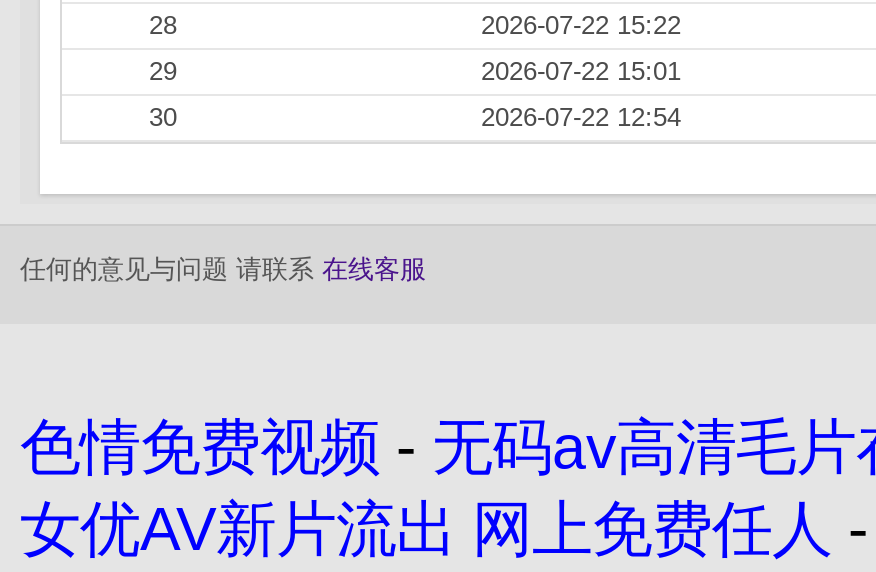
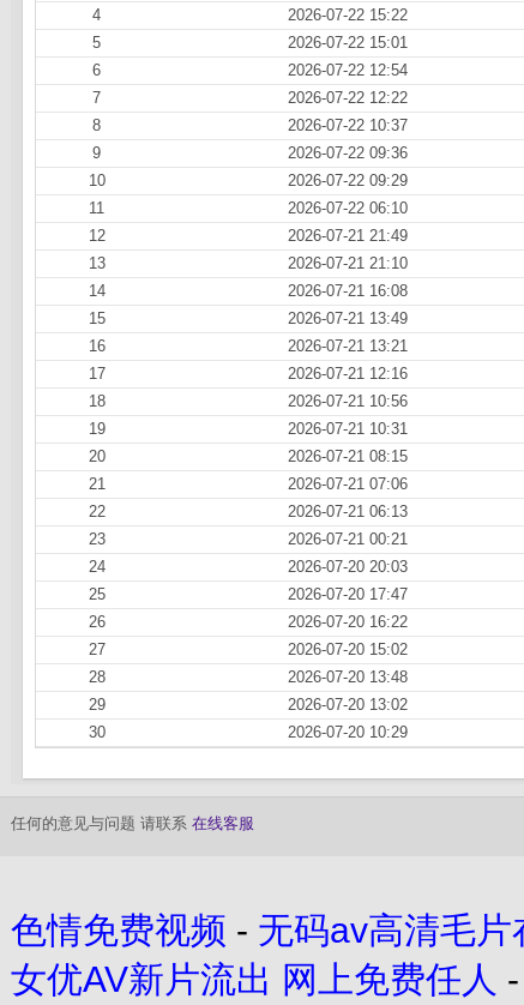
[149,10,177,40] 28 -> [92,6,101,24] 4
[149,56,177,86] 29 -> [92,34,101,52] 5
[149,102,177,132] 30 -> [92,61,101,79] 6
none -> [88,89,407,741] 7 | 2026-07-22 12:22 | 8 | 2026-07-22 10:37 | 9 | 2026-07-22 09:36 | 10 | 2026-07-22 09:29 | 11 | 2026-07-22 06:10 | 12 | 2026-07-21 21:49 | 13 | 2026-07-21 21:10 | 14 | 2026-07-21 16:08 | 15 | 2026-07-21 13:49 | 16 | 2026-07-21 13:21 | 17 | 2026-07-21 12:16 | 18 | 2026-07-21 10:56 | 19 | 2026-07-21 10:31 | 20 | 2026-07-21 08:15 | 21 | 2026-07-21 07:06 | 22 | 2026-07-21 06:13 | 23 | 2026-07-21 00:21 | 24 | 2026-07-20 20:03 | 25 | 2026-07-20 17:47 | 26 | 2026-07-20 16:22 | 27 | 2026-07-20 15:02 | 28 | 2026-07-20 13:48 | 29 | 2026-07-20 13:02 | 30 | 2026-07-20 10:29

